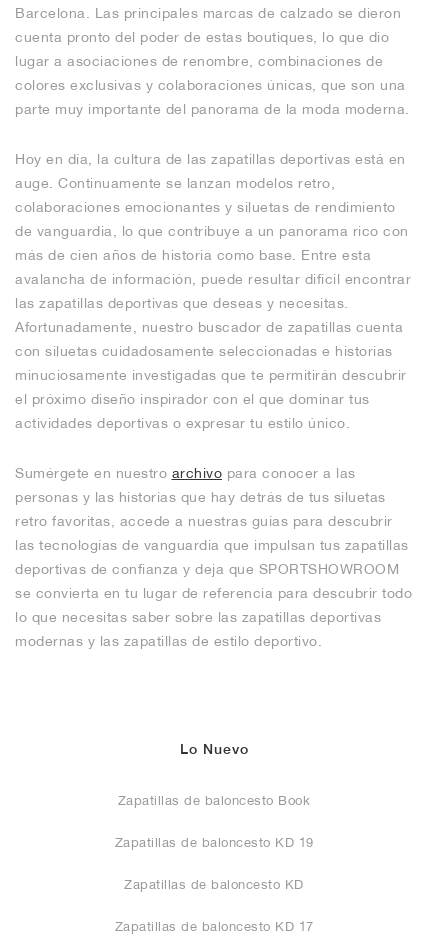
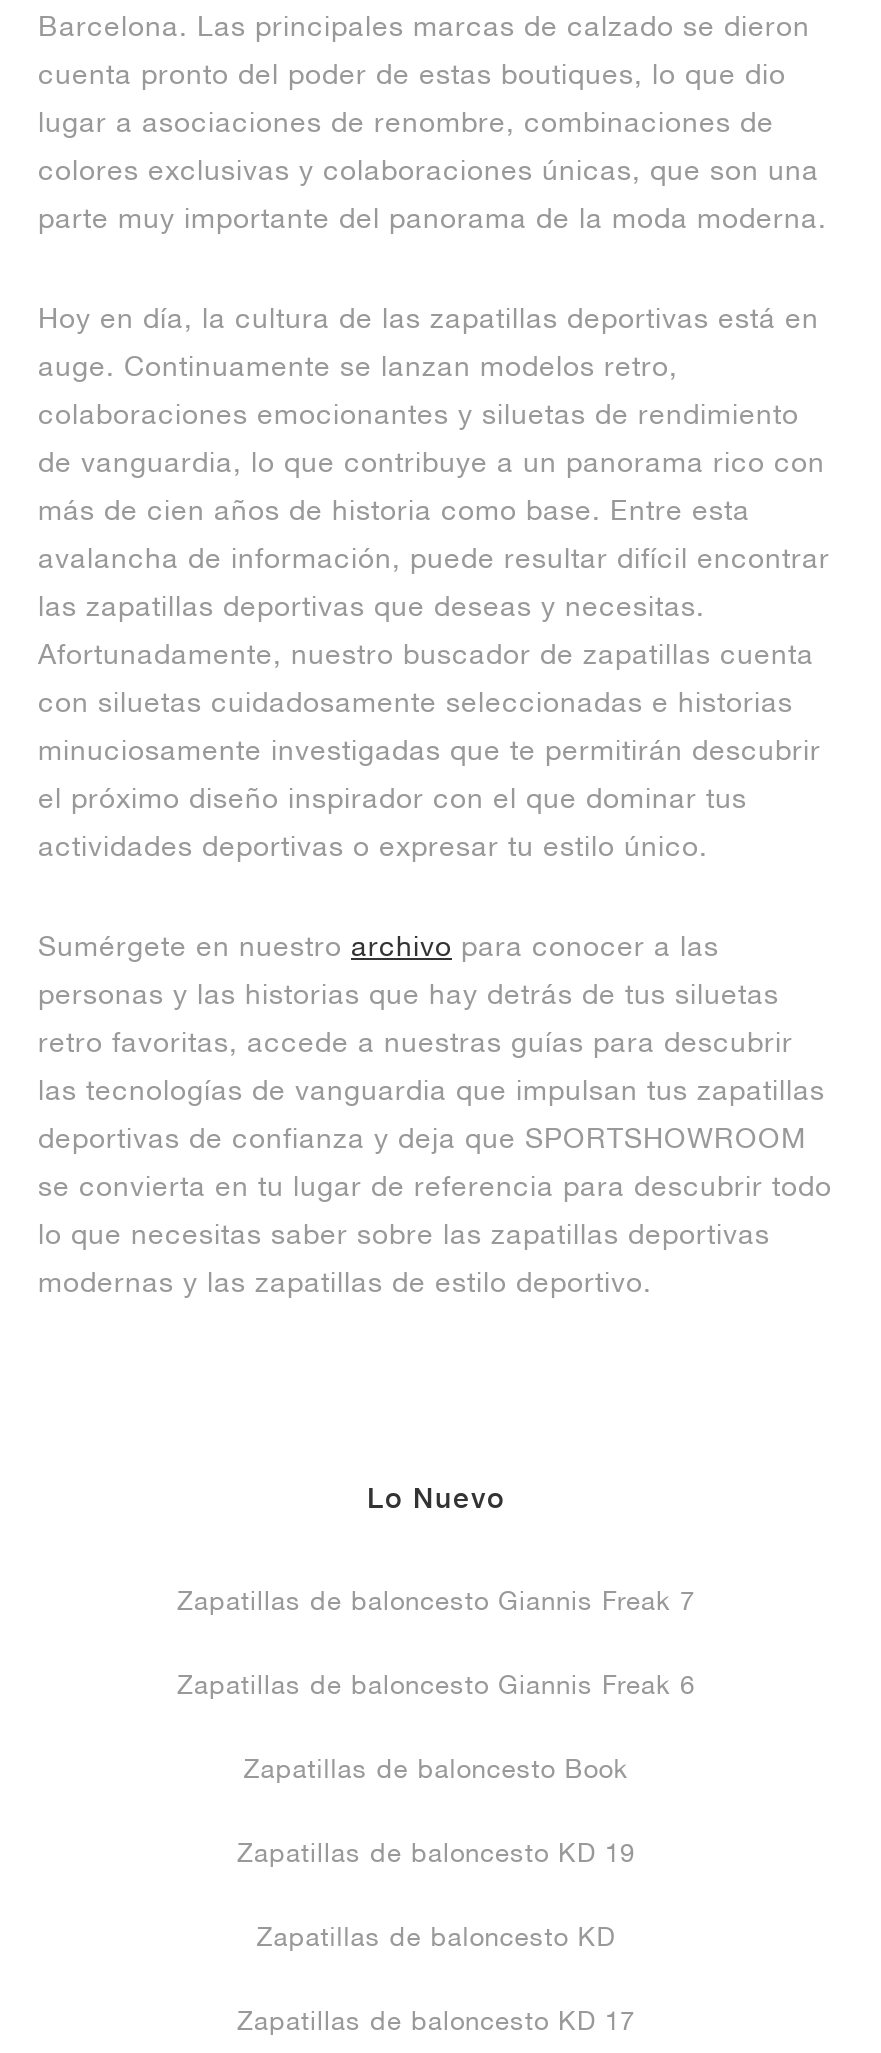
none -> [177,1585,695,1699] Zapatillas de baloncesto Giannis Freak 7 | Zapatillas de baloncesto Giannis Freak 6

